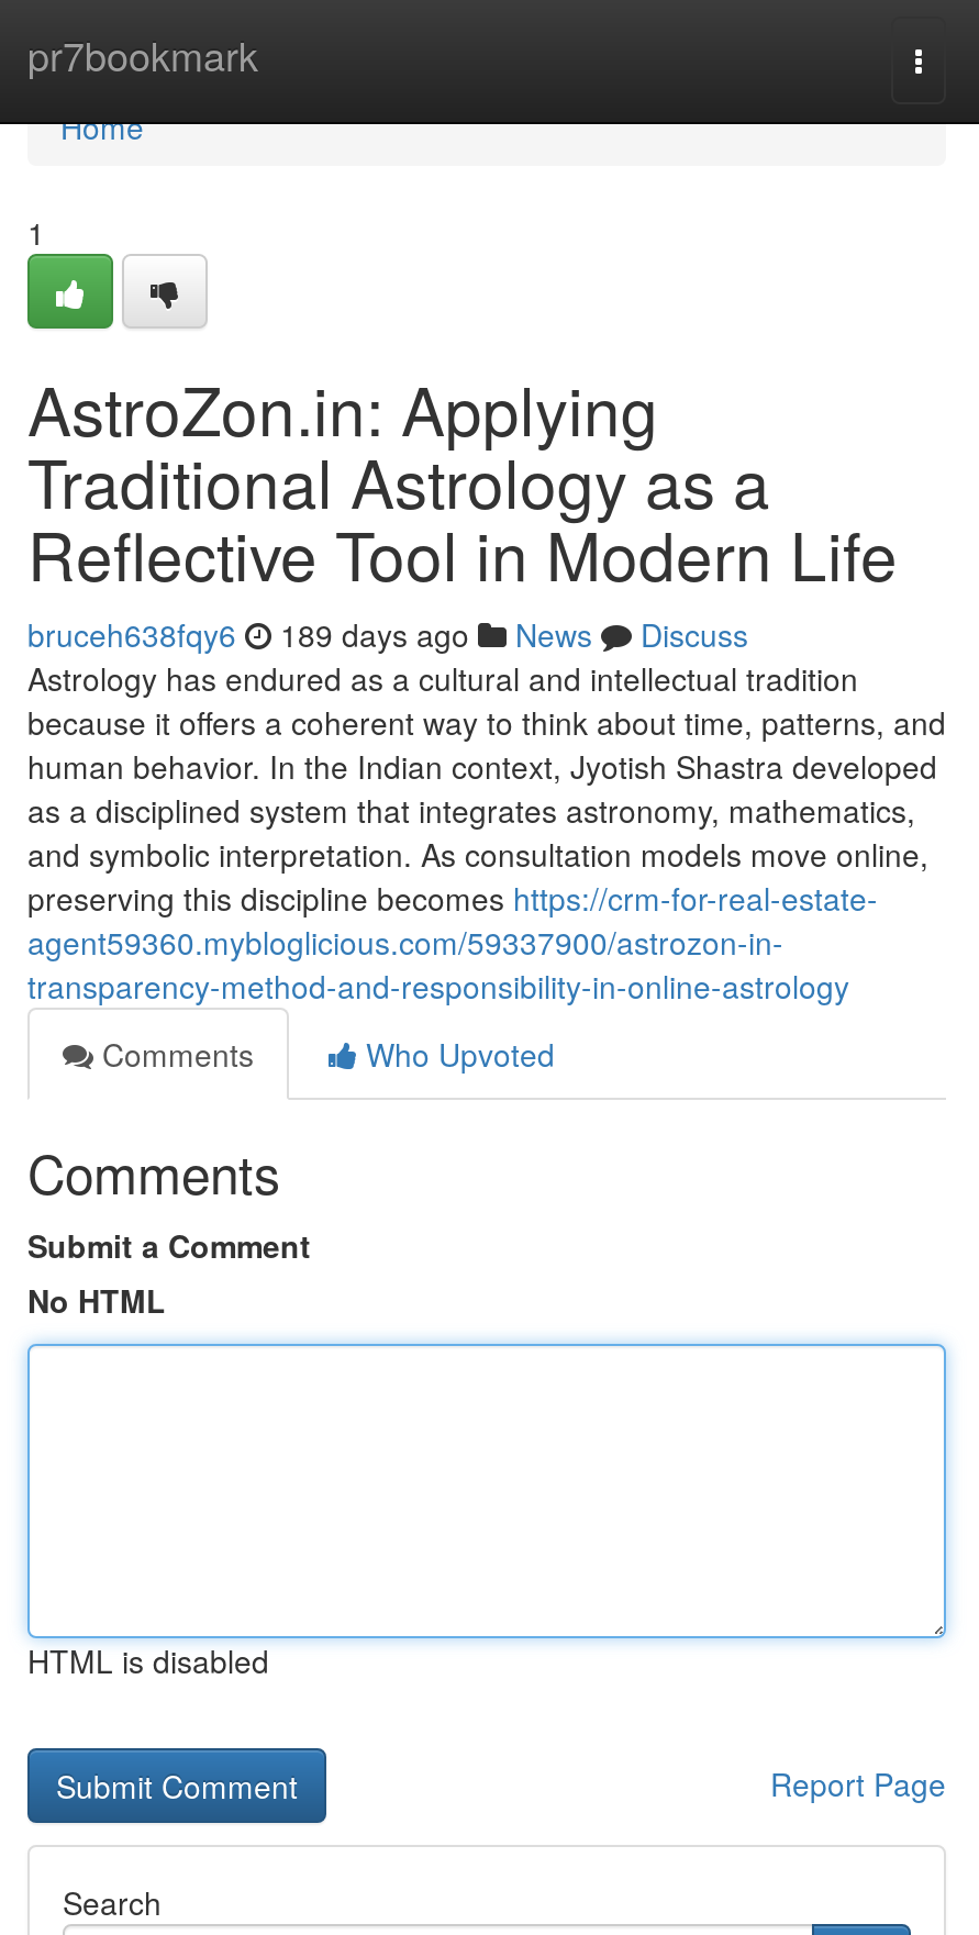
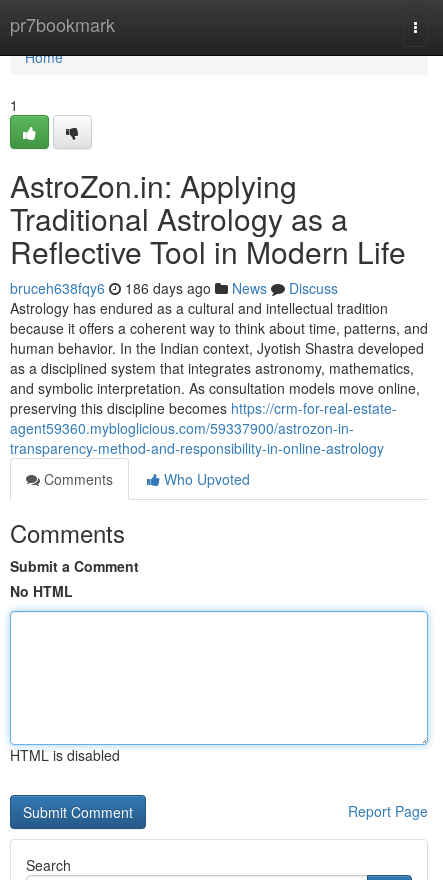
[27,612,748,656] bruceh638fqy6 189 days ago News Discuss -> [10,278,338,298] bruceh638fqy6 186 days ago News Discuss

